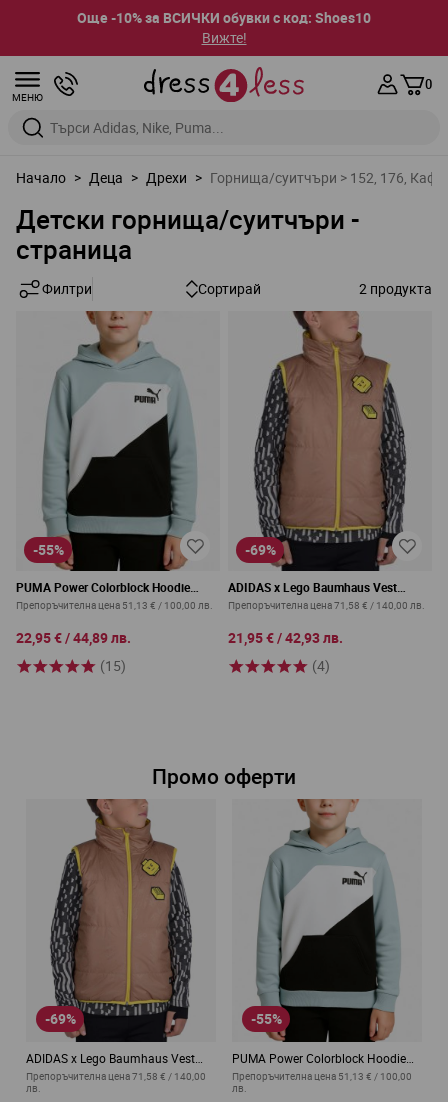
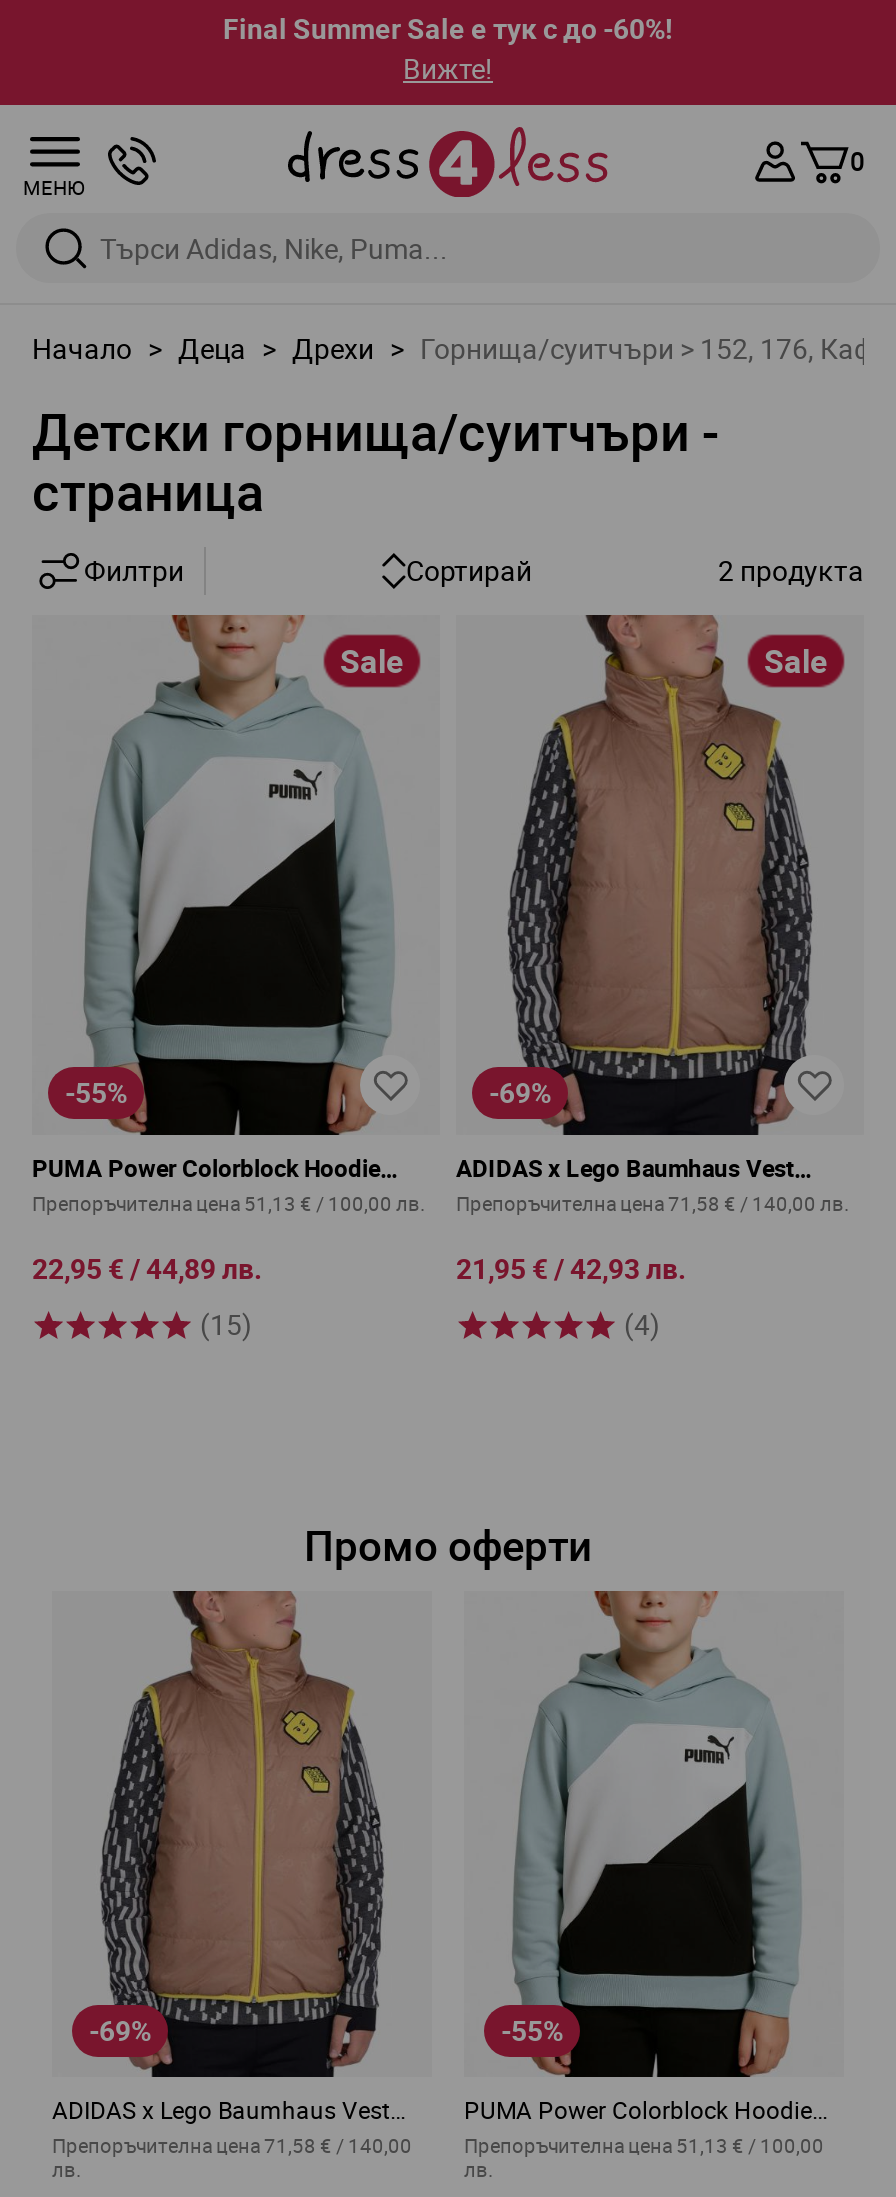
[77,8,371,27] Още -10% за ВСИЧКИ обувки с код: Shoes10 -> [223,9,673,47] Final Summer Sale е тук с до -60%!
none -> [340,639,404,683] Sale
none -> [764,639,828,683] Sale

